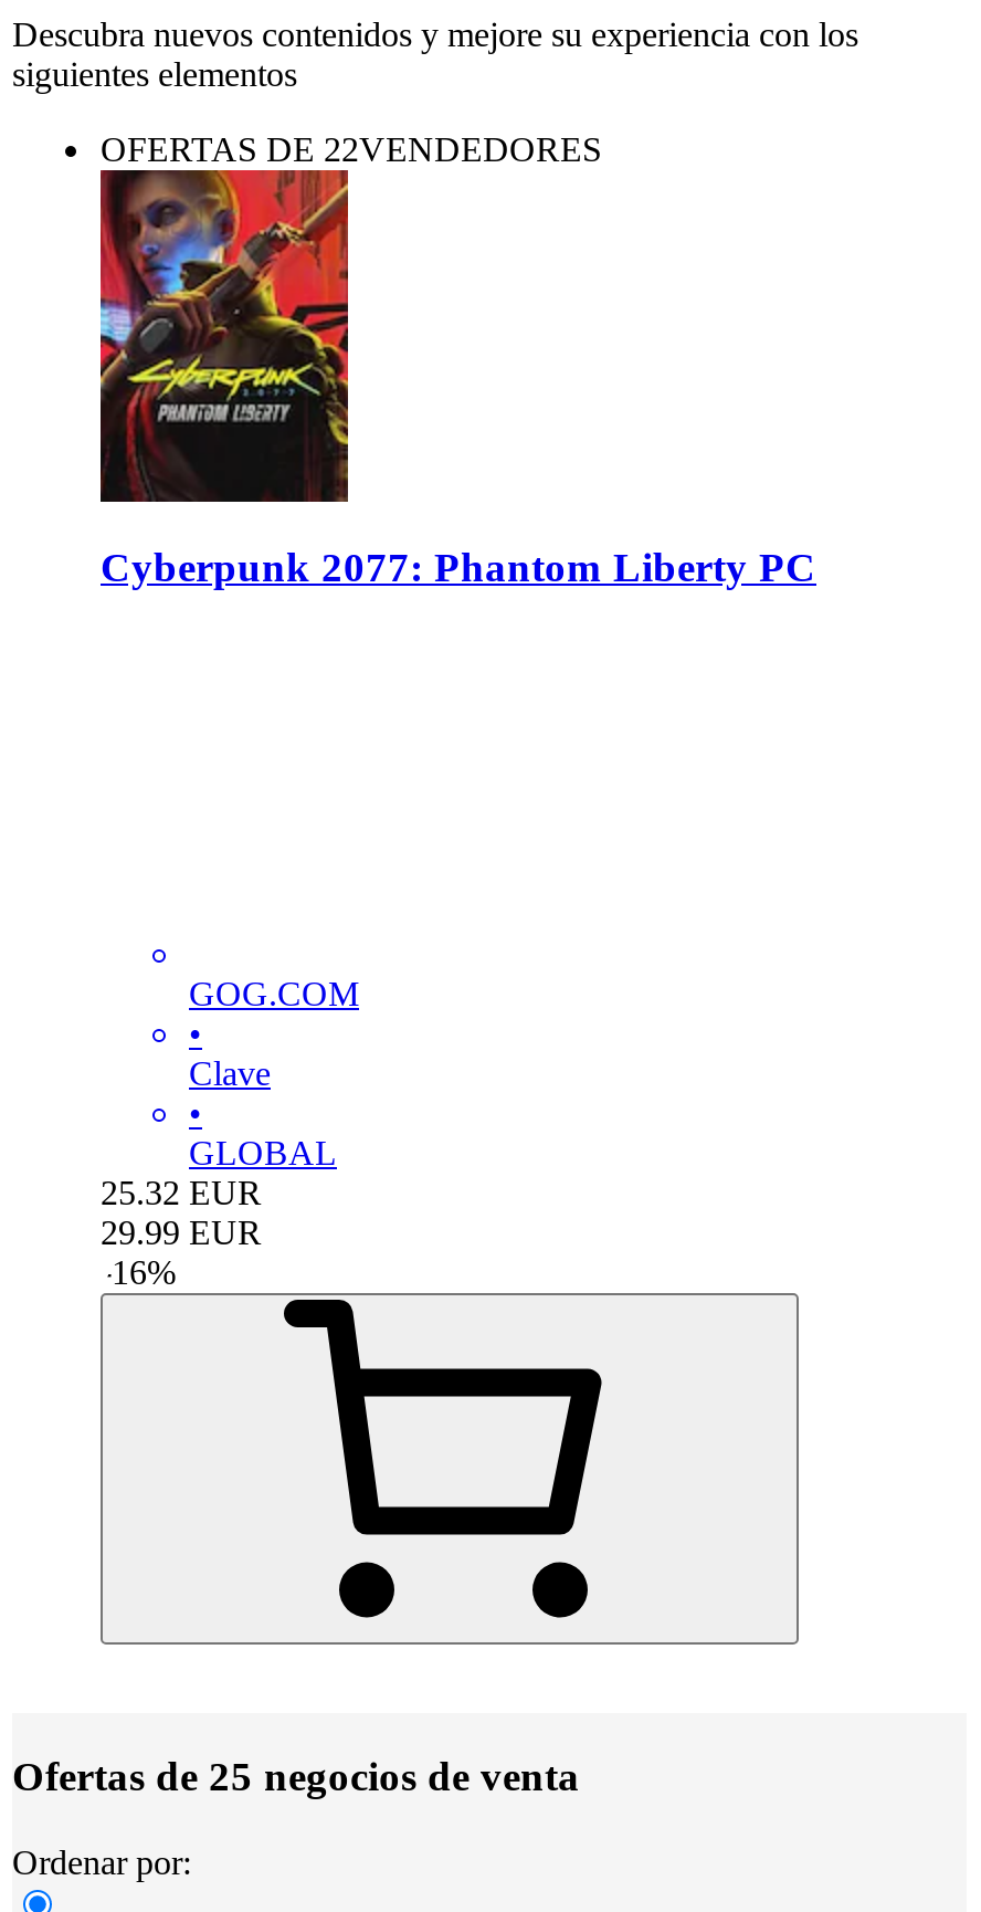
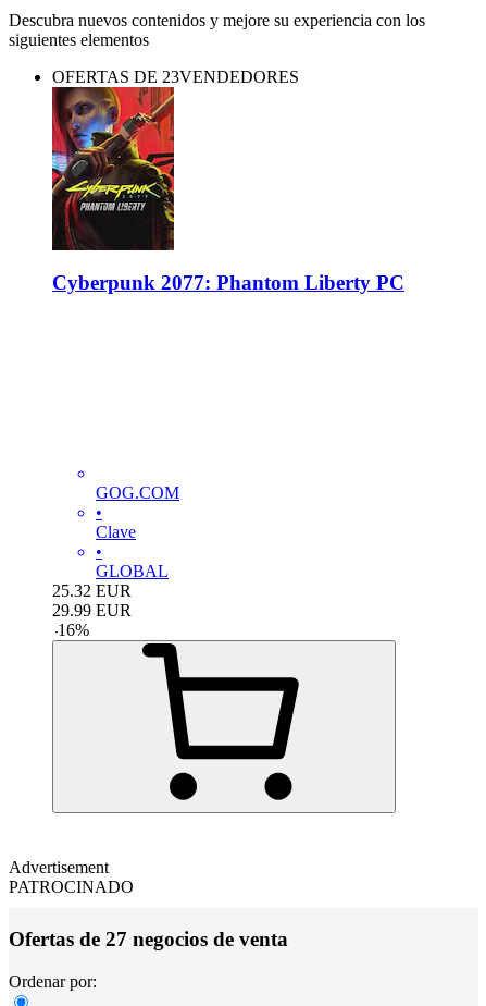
[101,131,602,168] OFERTAS DE 22VENDEDORES -> [52,68,299,86] OFERTAS DE 23VENDEDORES
[12,1754,580,1800] Ofertas de 25 negocios de venta -> [9,858,288,951] Advertisement | PATROCINADO | Ofertas de 27 negocios de venta

